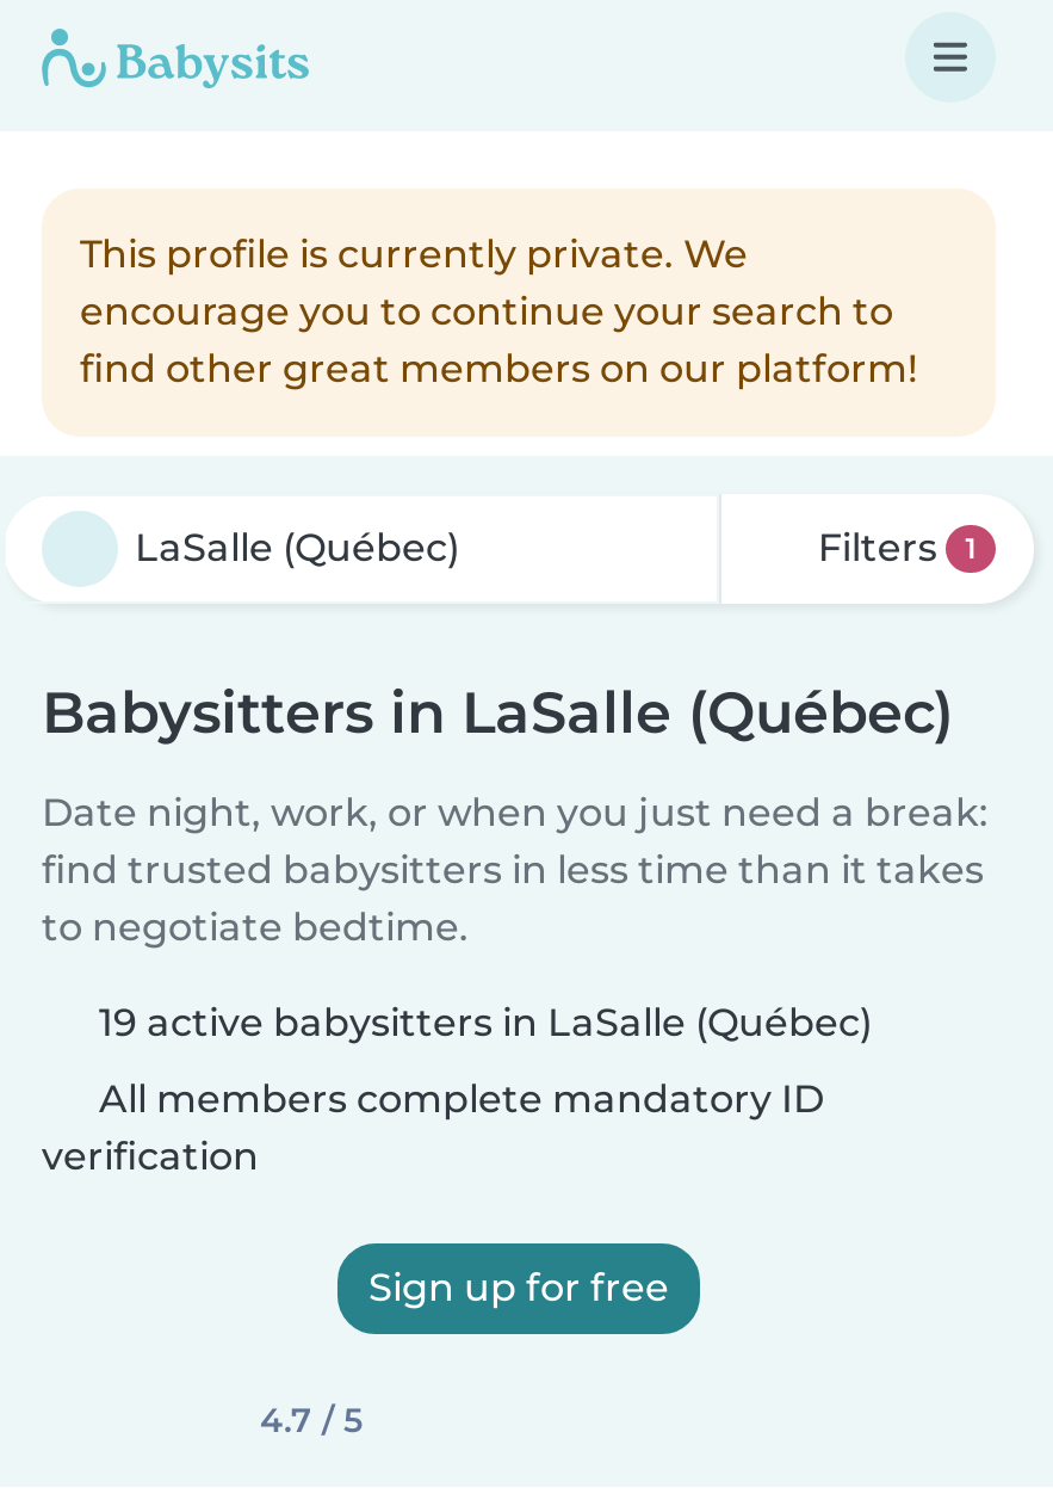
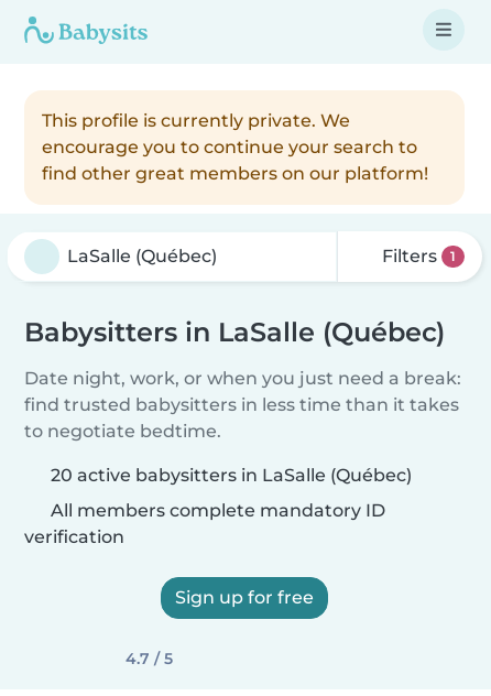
[99,1000,872,1045] 19 active babysitters in LaSalle (Québec) -> [51,465,412,486] 20 active babysitters in LaSalle (Québec)

